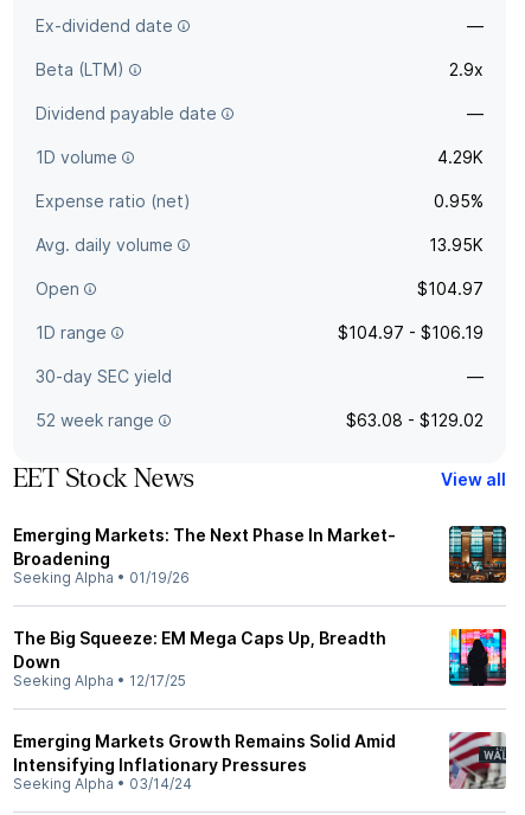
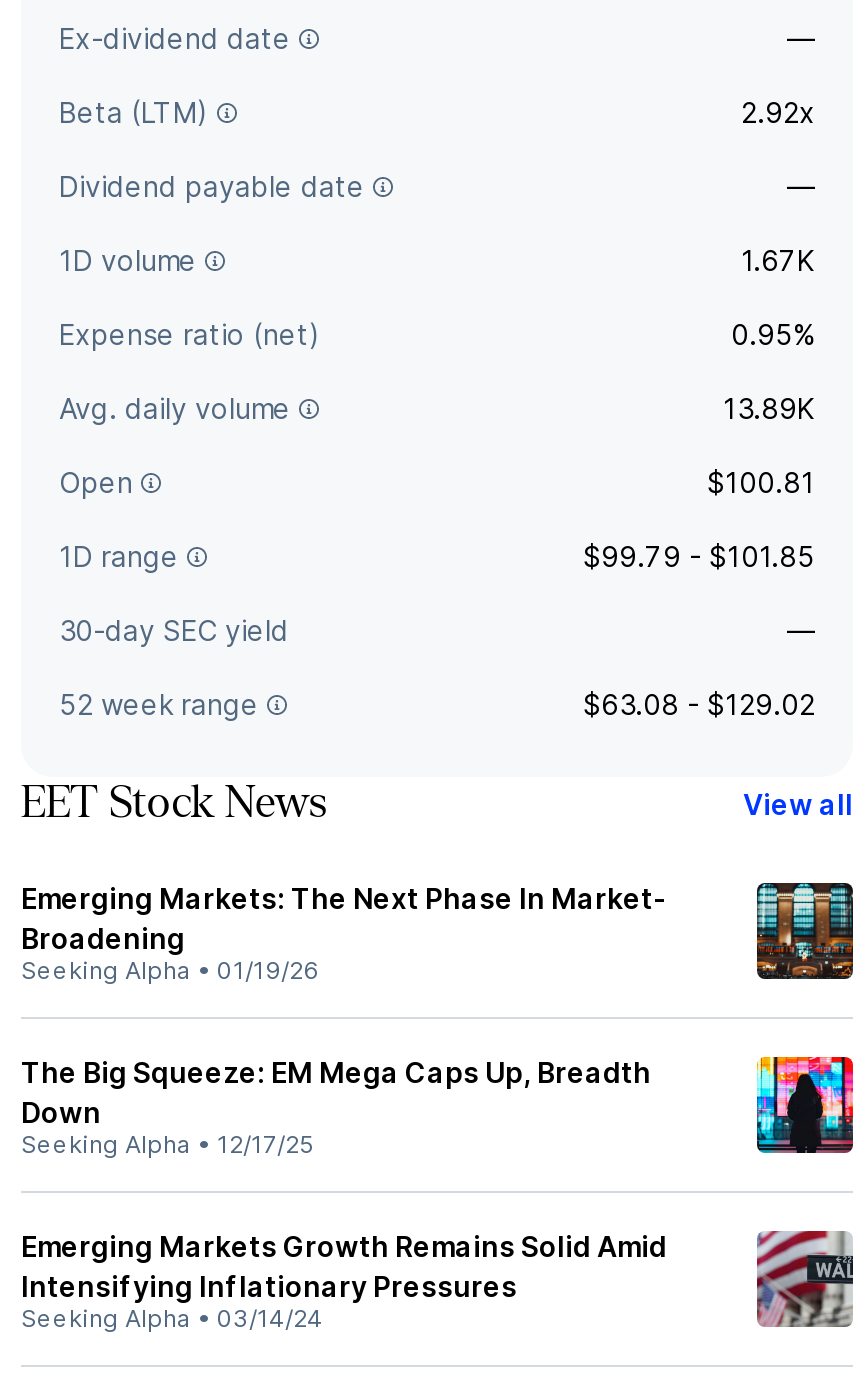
[449,59,484,79] 2.9x -> [741,95,815,129] 2.92x
[437,147,484,167] 4.29K -> [741,243,815,277] 1.67K
[429,235,484,255] 13.95K -> [723,391,815,425] 13.89K
[417,278,484,299] $104.97 -> [707,465,815,499] $100.81
[338,322,484,342] $104.97 - $106.19 -> [583,539,815,573] $99.79 - $101.85

